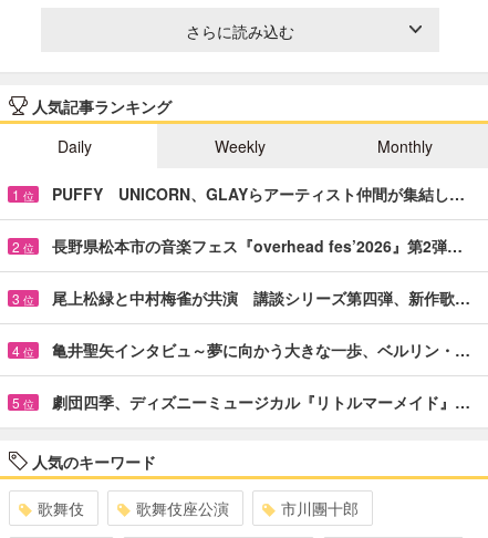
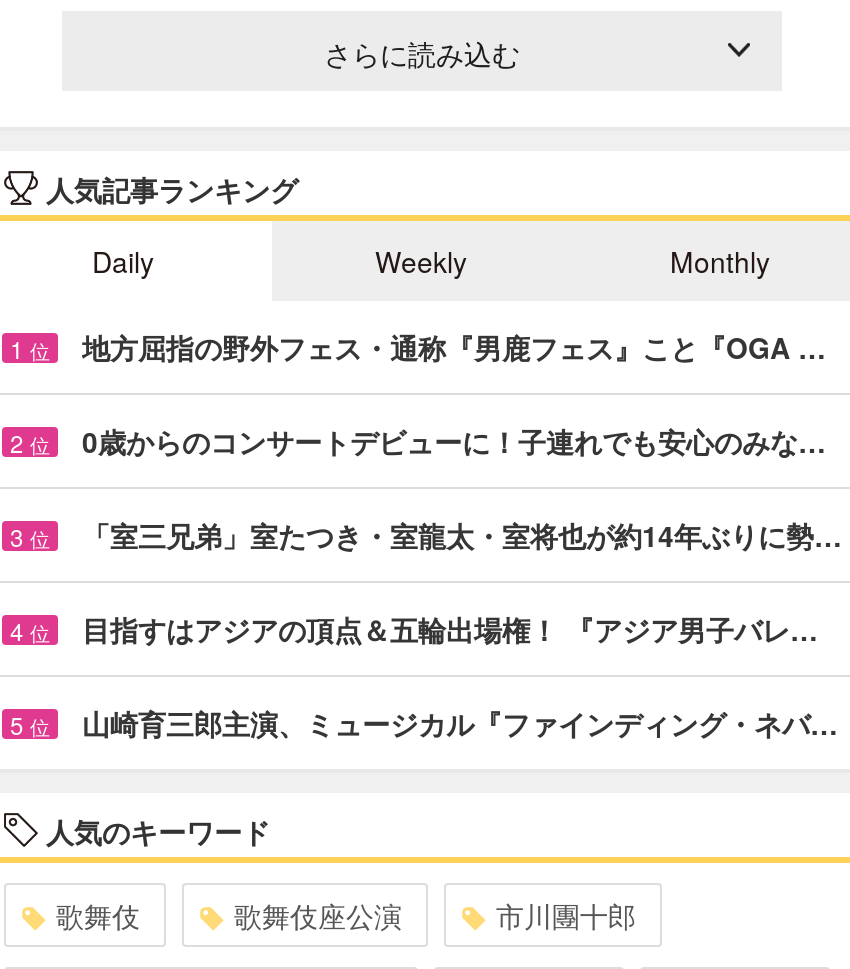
[52,182,465,205] PUFFY UNICORN、GLAYらアーティスト仲間が集結し… -> [82,327,826,367] 地方屈指の野外フェス・通称『男鹿フェス』こと『OGA …
[52,234,463,257] 長野県松本市の音楽フェス『overhead fes’2026』第2弾… -> [82,421,826,461] 0歳からのコンサートデビューに！子連れでも安心のみな…
[52,286,470,309] 尾上松緑と中村梅雀が共演 講談シリーズ第四弾、新作歌… -> [82,515,842,555] 「室三兄弟」室たつき・室龍太・室将也が約14年ぶりに勢…
[52,339,470,361] 亀井聖矢インタビュ～夢に向かう大きな一歩、ベルリン・… -> [82,609,818,649] 目指すはアジアの頂点＆五輪出場権！ 『アジア男子バレ…
[52,391,470,413] 劇団四季、ディズニーミュージカル『リトルマーメイド』… -> [82,703,838,743] 山崎育三郎主演、ミュージカル『ファインディング・ネバ…

